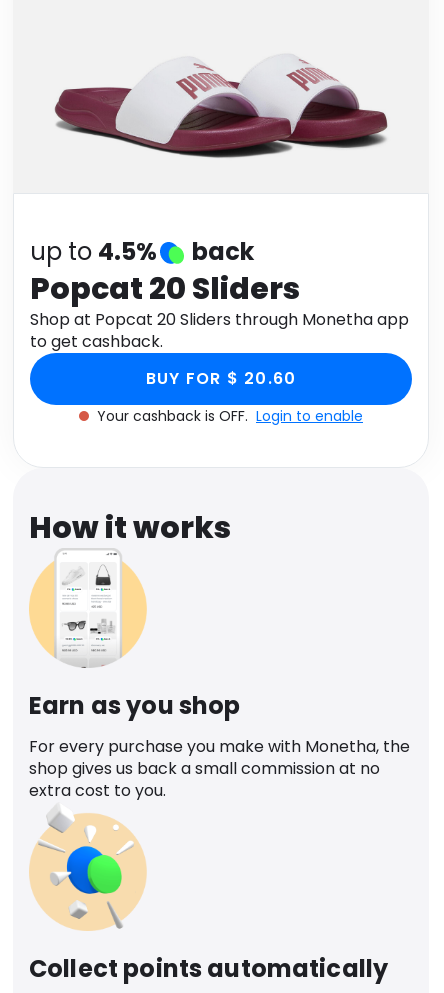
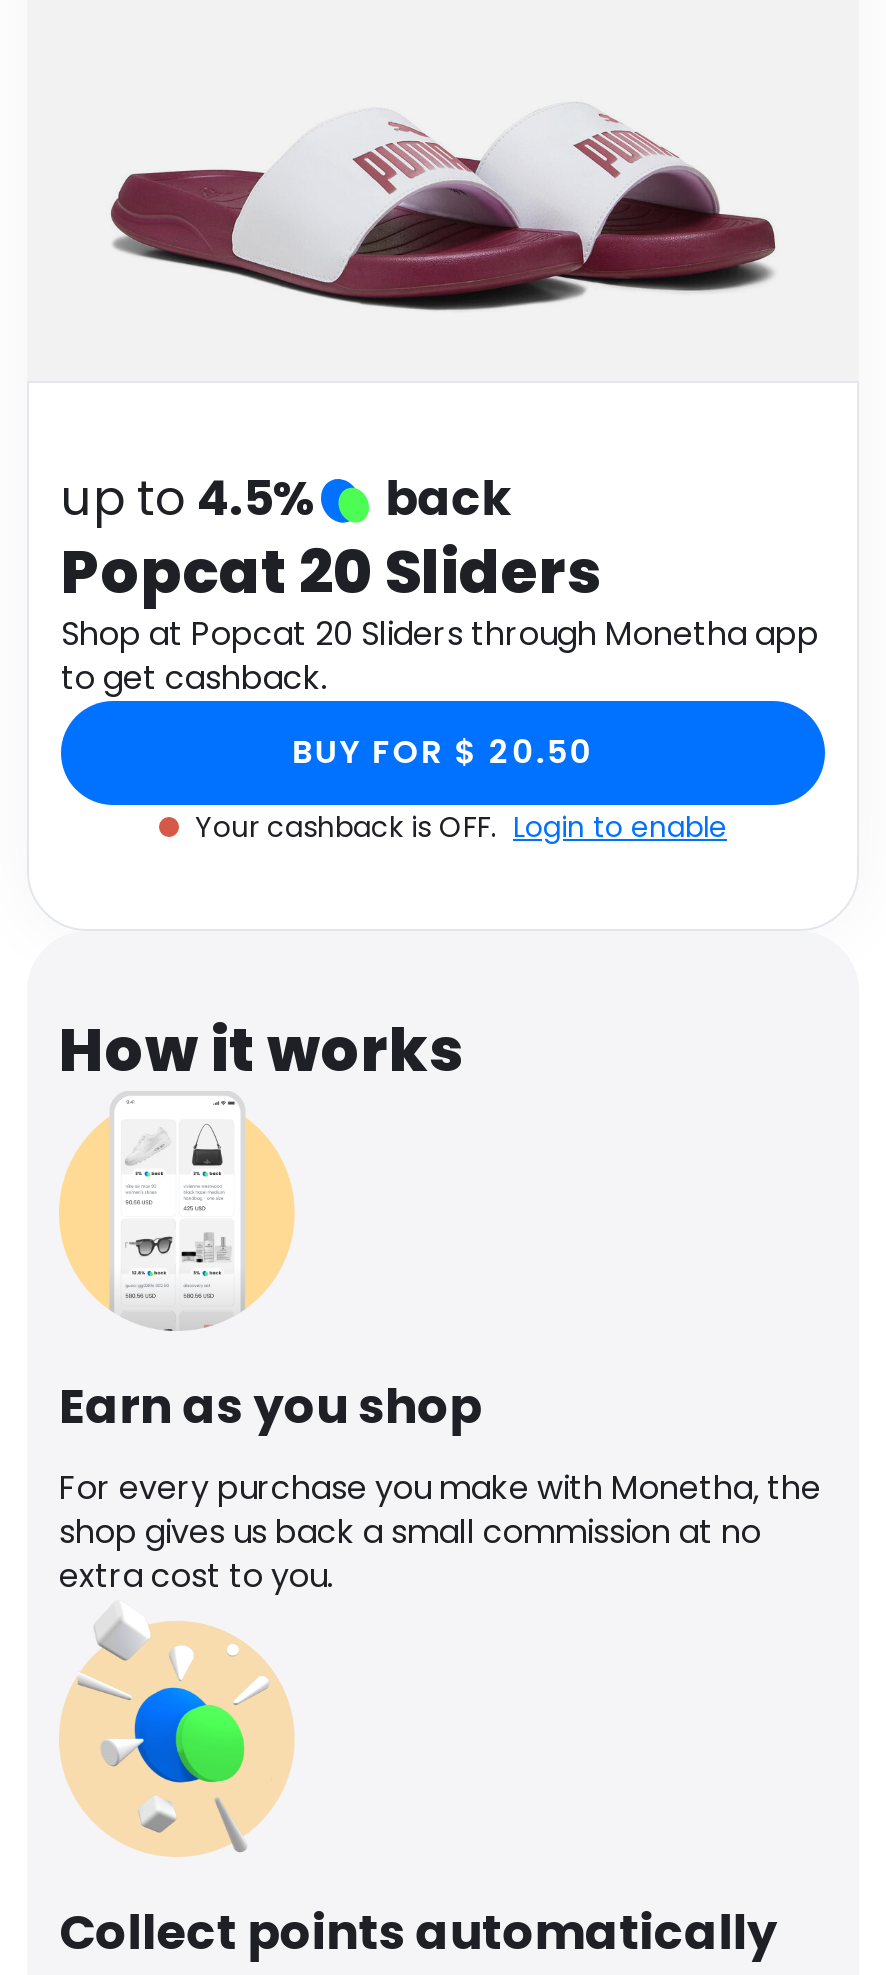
[146,367,296,390] BUY FOR $ 20.60 -> [292,729,594,775] BUY FOR $ 20.50

